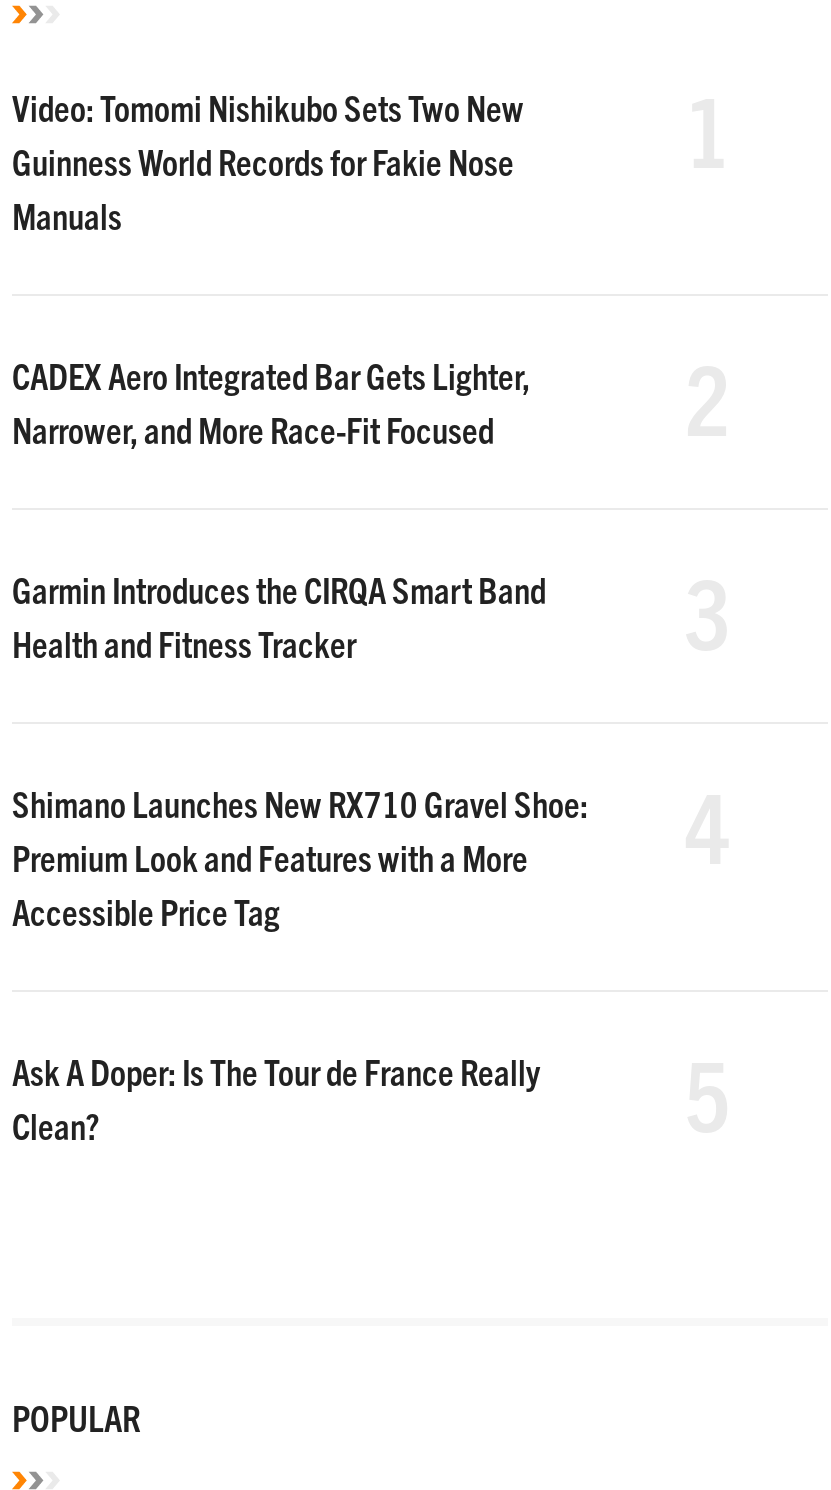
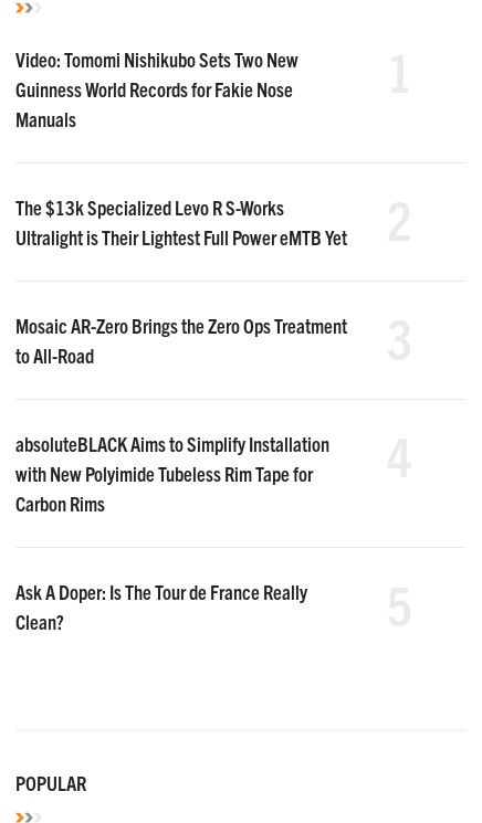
[12,352,530,452] CADEX Aero Integrated Bar Gets Lighter, | Narrower, and More Race-Fit Focused -> [15,194,347,250] The $13k Specialized Levo R S-Works | Ultralight is Their Lightest Full Power eMTB Yet
[12,566,546,666] Garmin Introduces the CIRQA Smart Band | Health and Fitness Tracker -> [15,313,347,368] Mosaic AR-Zero Brings the Zero Ops Treatment | to All-Road
[12,780,588,934] Shimano Launches New RX710 Gravel Shoe: | Premium Look and Features with a More | Accessible Price Tag -> [15,431,329,516] absoluteBLACK Aims to Simplify Installation | with New Polyimide Tubeless Rim Tape for | Carbon Rims

